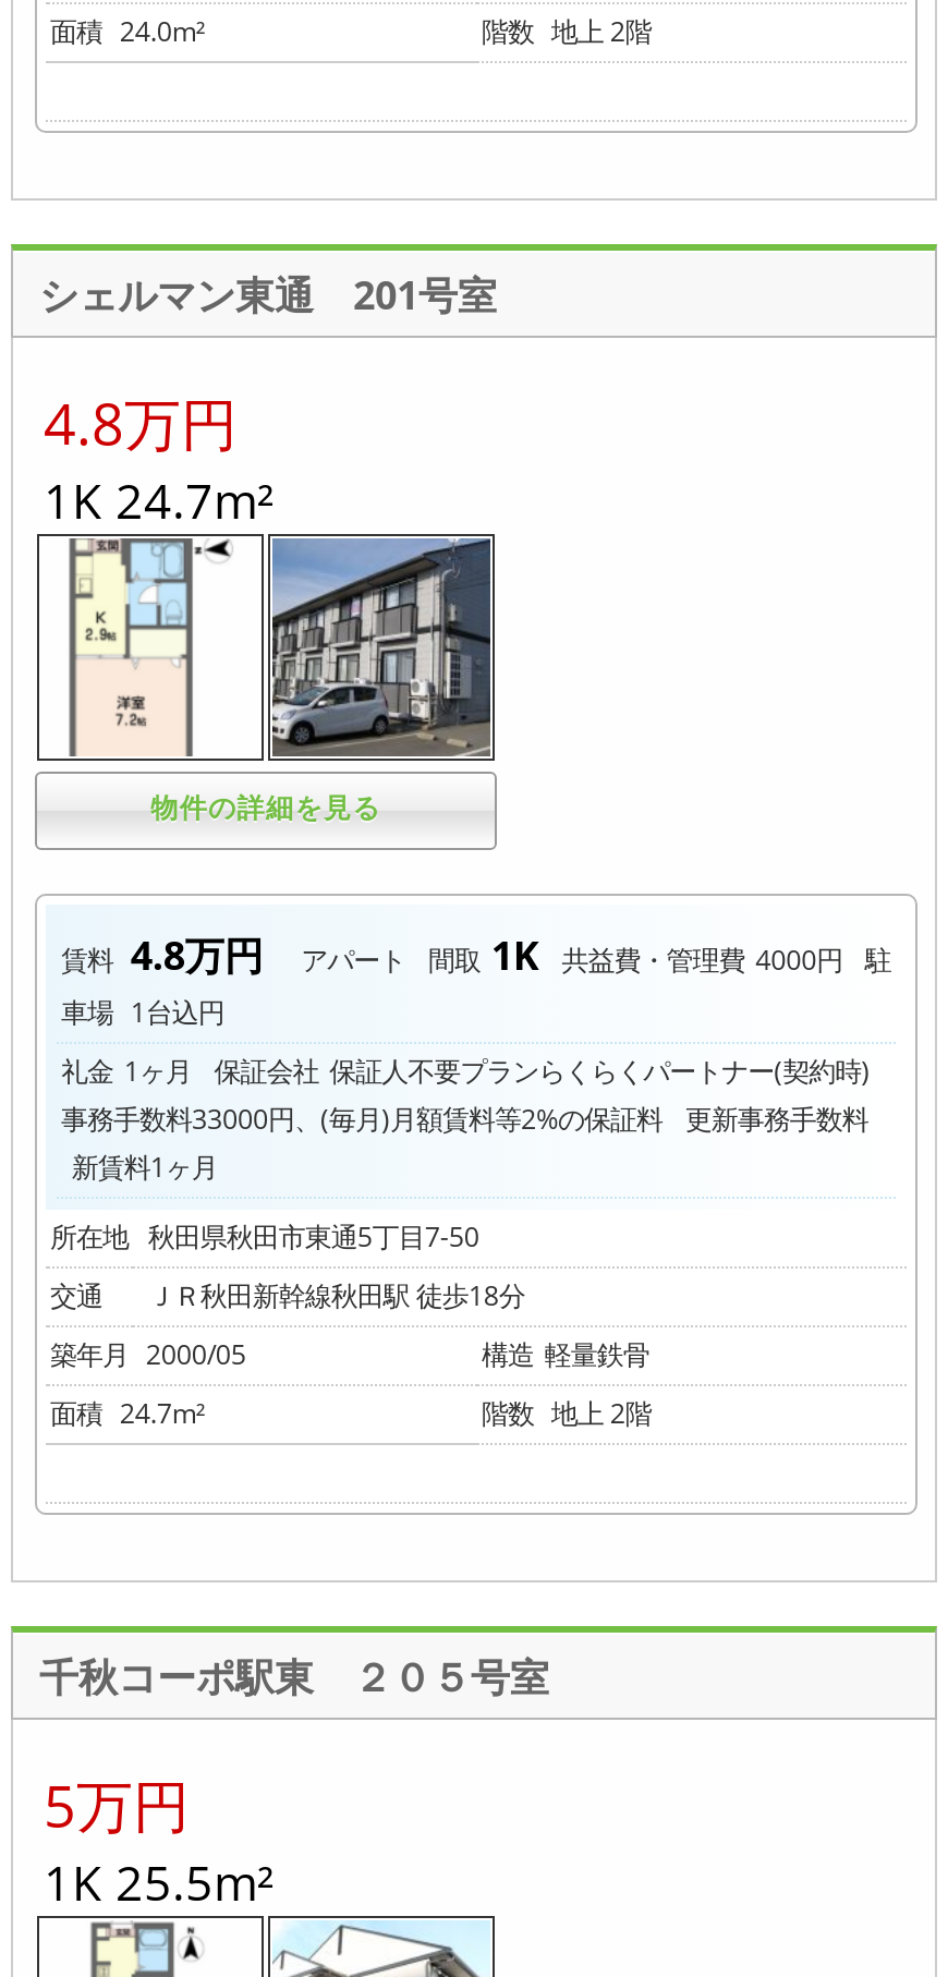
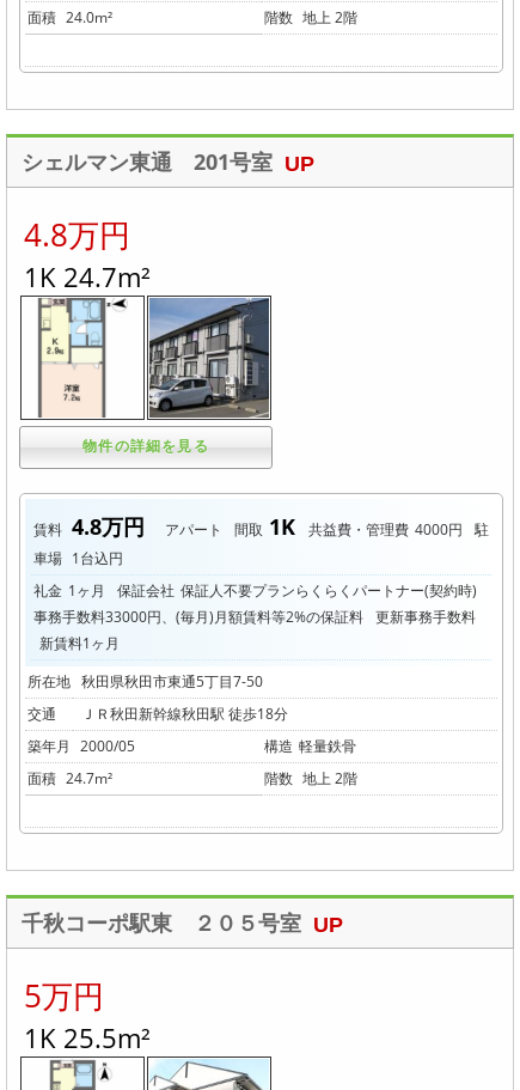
[39,268,497,320] シェルマン東通 201号室 -> [22,147,314,176] シェルマン東通 201号室 UP
[39,1650,549,1702] 千秋コーポ駅東 ２０５号室 -> [22,908,343,937] 千秋コーポ駅東 ２０５号室 UP

